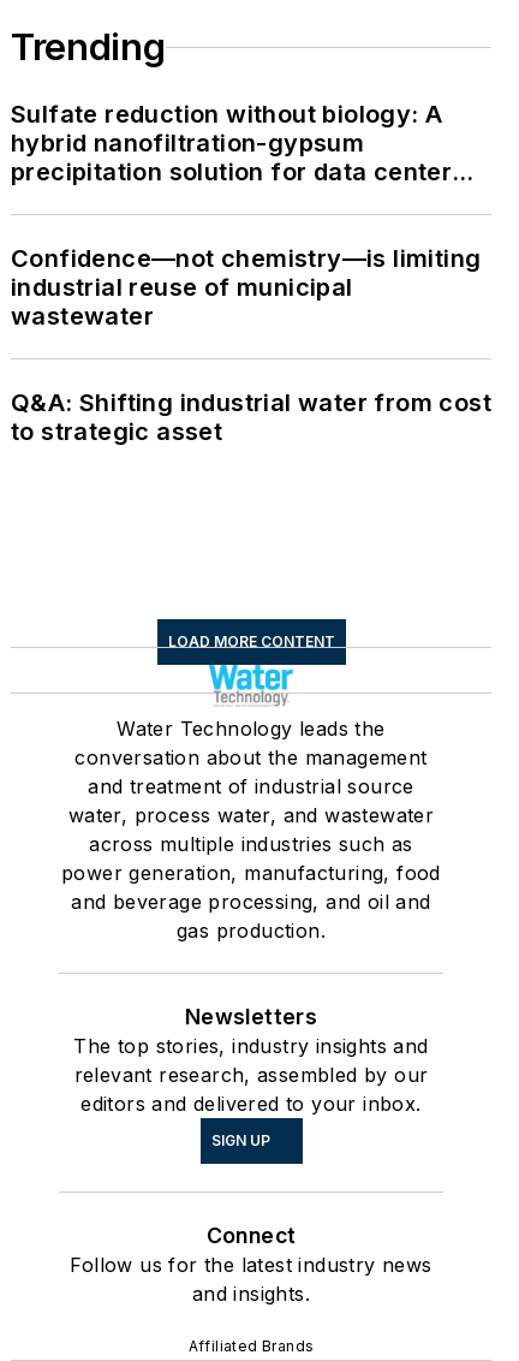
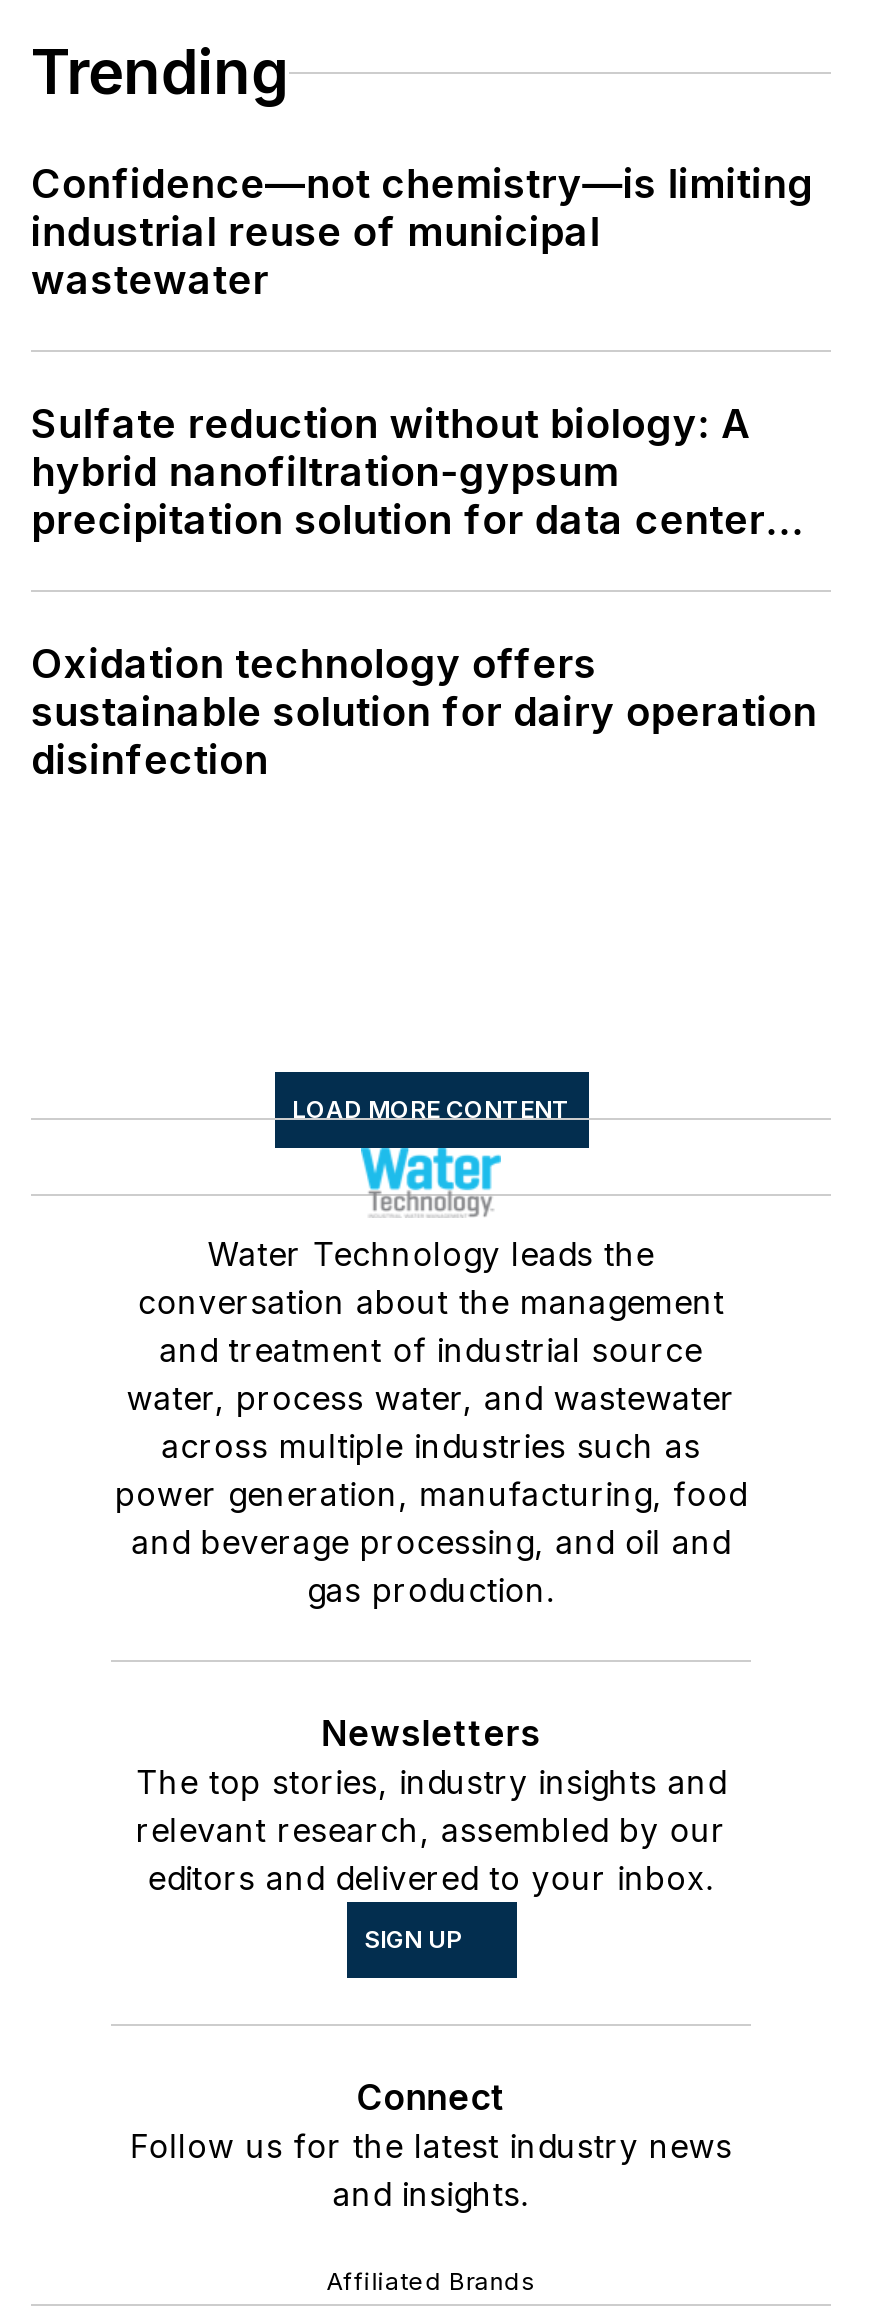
moved [11,100,452,187] -> [31,401,765,545]: Sulfate reduction without biology: A | hybrid nanofiltration-gypsum | precipitation solution for data center
moved [11,245,481,331] -> [31,161,814,305]: Confidence—not chemistry—is limiting | industrial reuse of municipal | wastewater
[11,389,491,447] Q&A: Shifting industrial water from cost | to strategic asset -> [31,641,817,785] Oxidation technology offers | sustainable solution for dairy operation | disinfection

